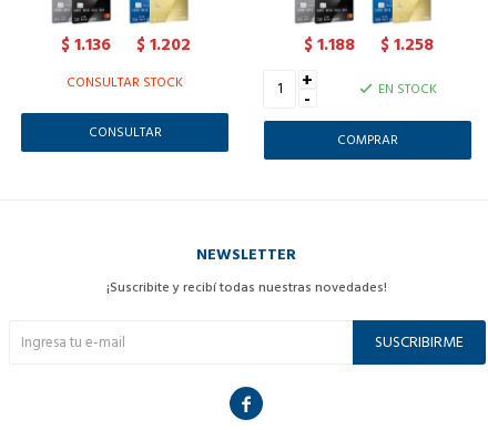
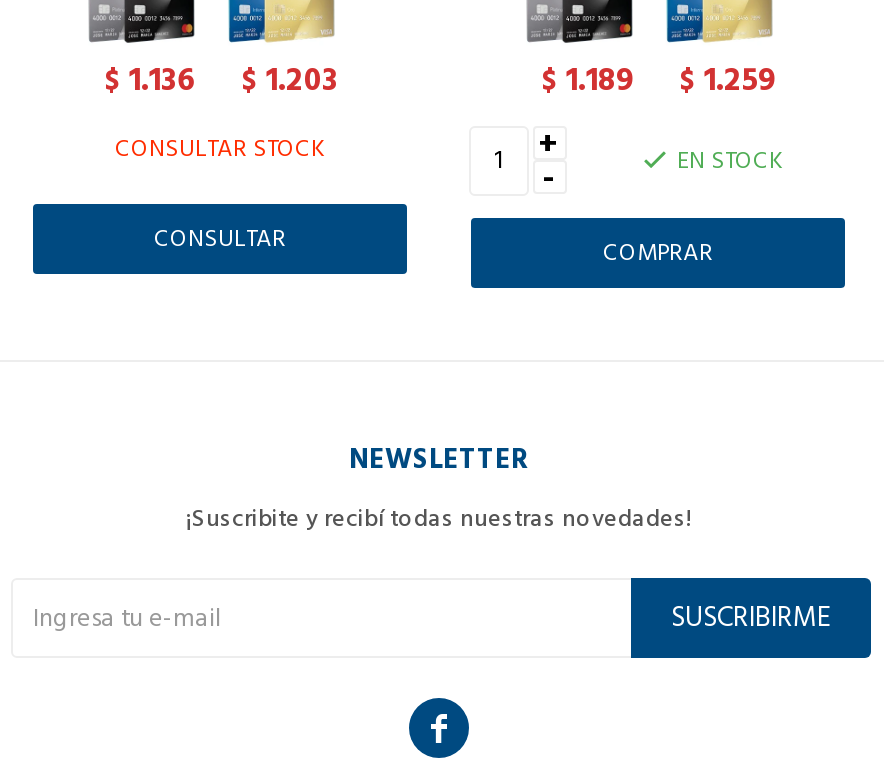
[61,30,191,59] $ 1.136 $ 1.202 -> [105,54,338,106] $ 1.136 $ 1.203
[303,30,354,59] $ 1.188 -> [542,54,634,106] $ 1.189
[380,30,433,59] $ 1.258 -> [680,54,776,106] $ 1.259

